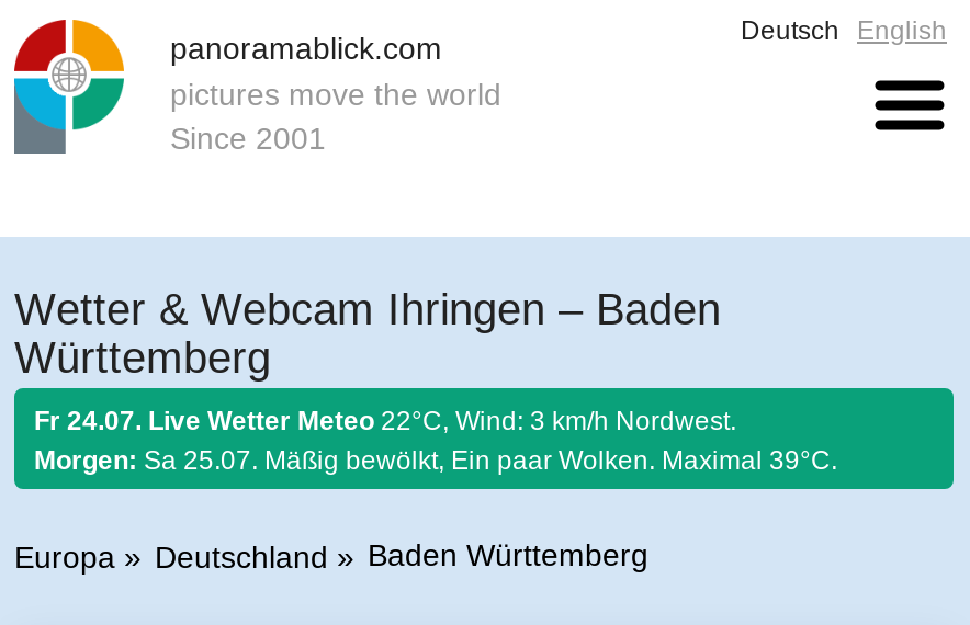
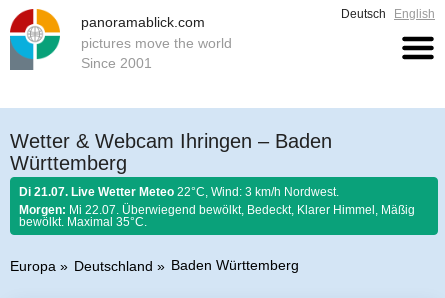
[34,406,837,476] Fr 24.07. Live Wetter Meteo 22°C, Wind: 3 km/h Nordwest. | Morgen: Sa 25.07. Mäßig bewölkt, Ein paar Wolken. Maximal 39°C. -> [19,185,415,229] Di 21.07. Live Wetter Meteo 22°C, Wind: 3 km/h Nordwest. | Morgen: Mi 22.07. Überwiegend bewölkt, Bedeckt, Klarer Himmel, Mäßig | bewölkt. Maximal 35°C.

